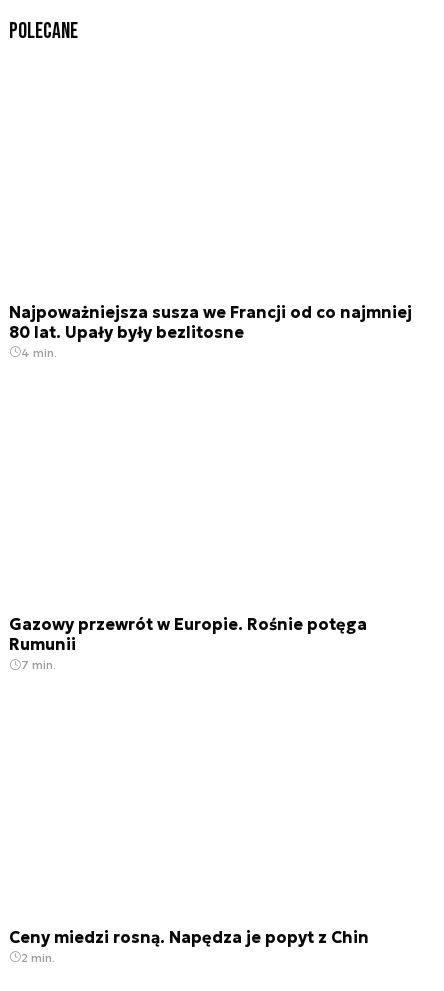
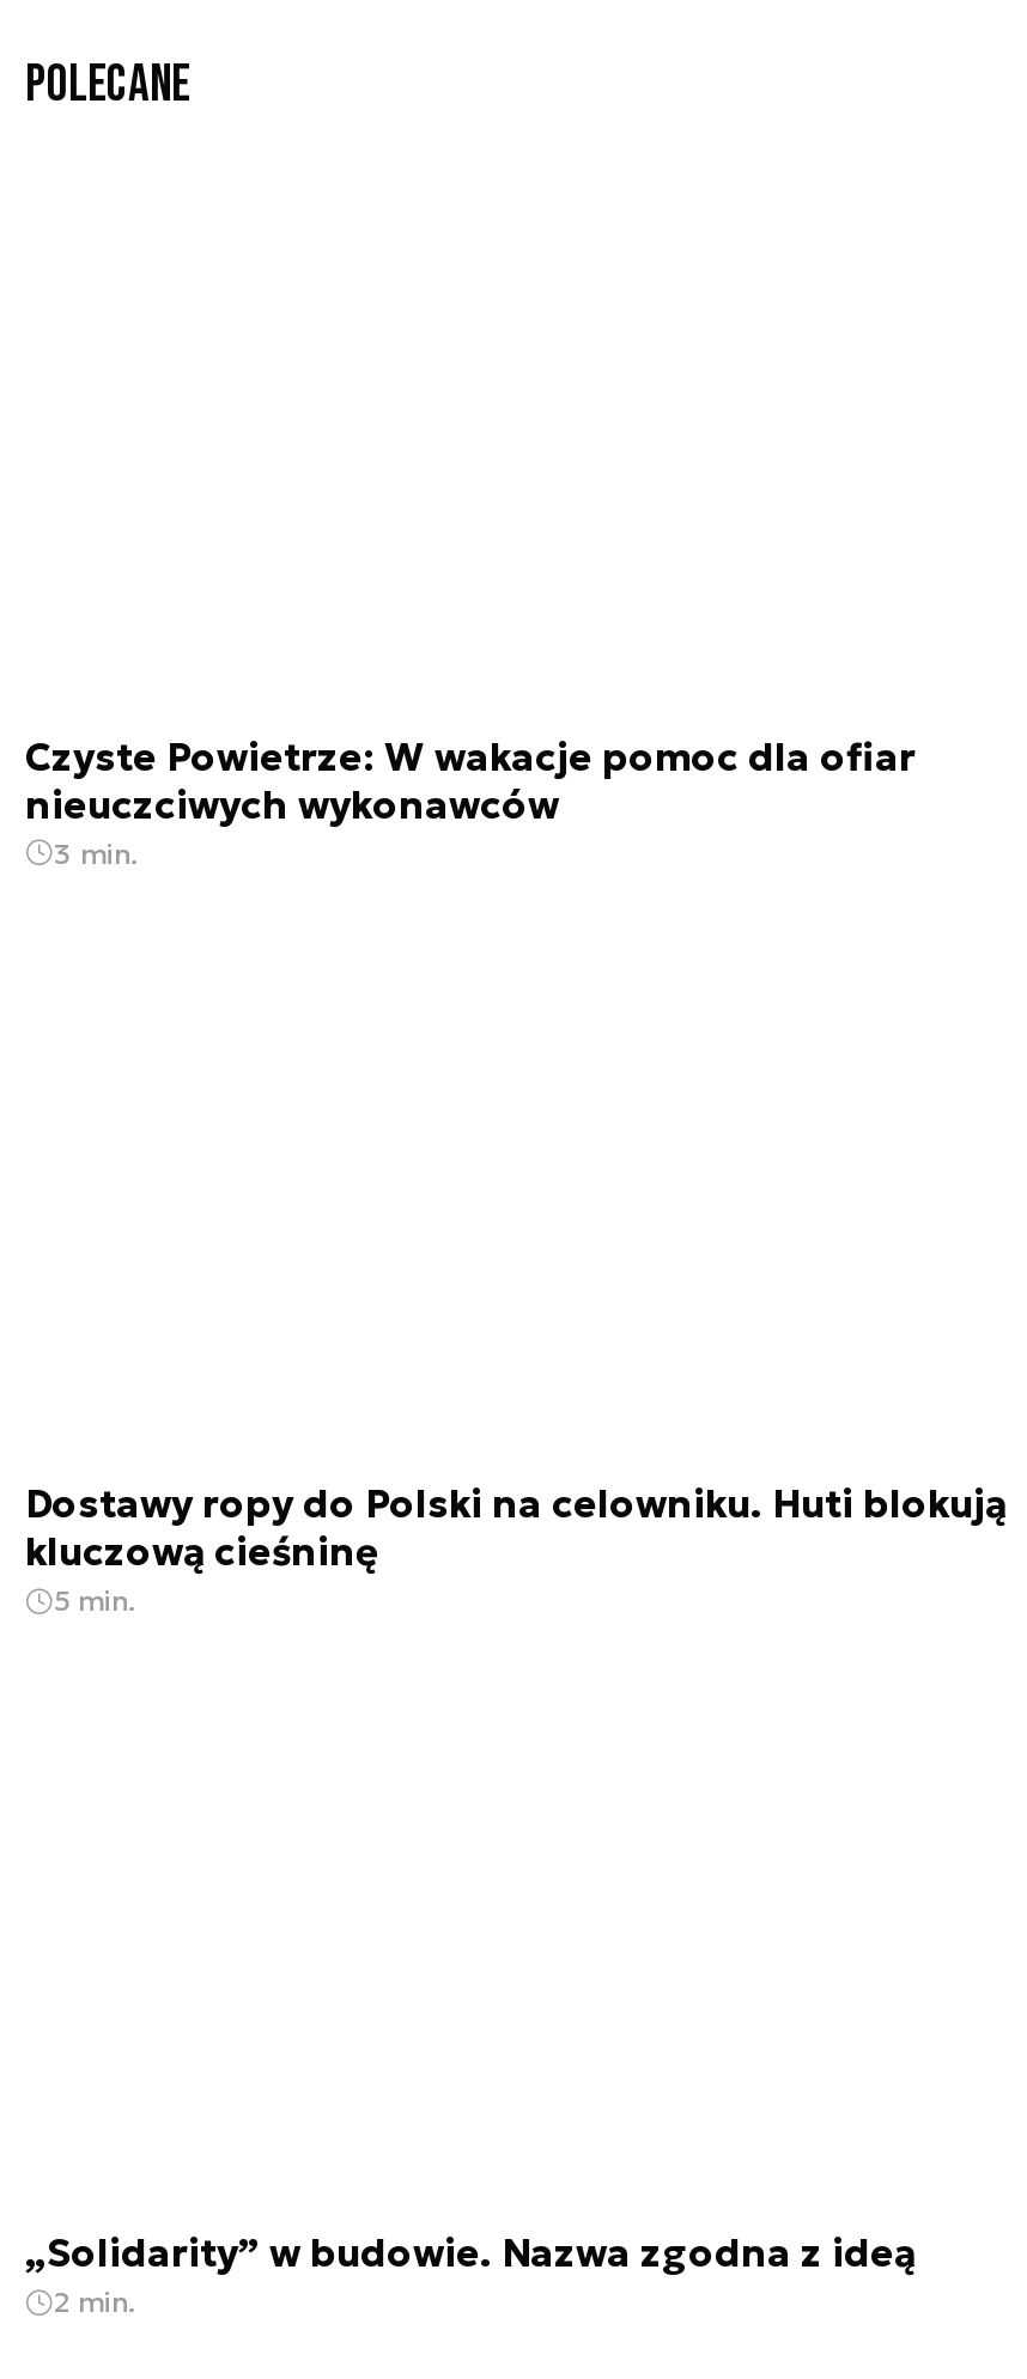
[9,302,412,360] Najpoważniejsza susza we Francji od co najmniej | 80 lat. Upały były bezlitosne | 4 min. -> [25,732,916,871] Czyste Powietrze: W wakacje pomoc dla ofiar | nieuczciwych wykonawców | 3 min.
[9,614,367,672] Gazowy przewrót w Europie. Rośnie potęga | Rumunii | 7 min. -> [25,1480,1007,1619] Dostawy ropy do Polski na celowniku. Huti blokują | kluczową cieśninę | 5 min.
[9,927,369,947] Ceny miedzi rosną. Napędza je popyt z Chin -> [25,2228,916,2276] „Solidarity” w budowie. Nazwa zgodna z ideą

